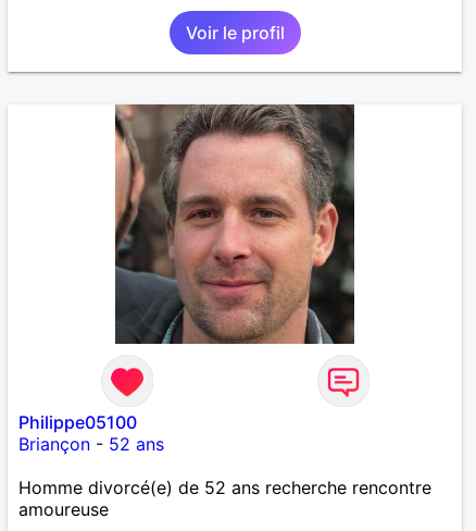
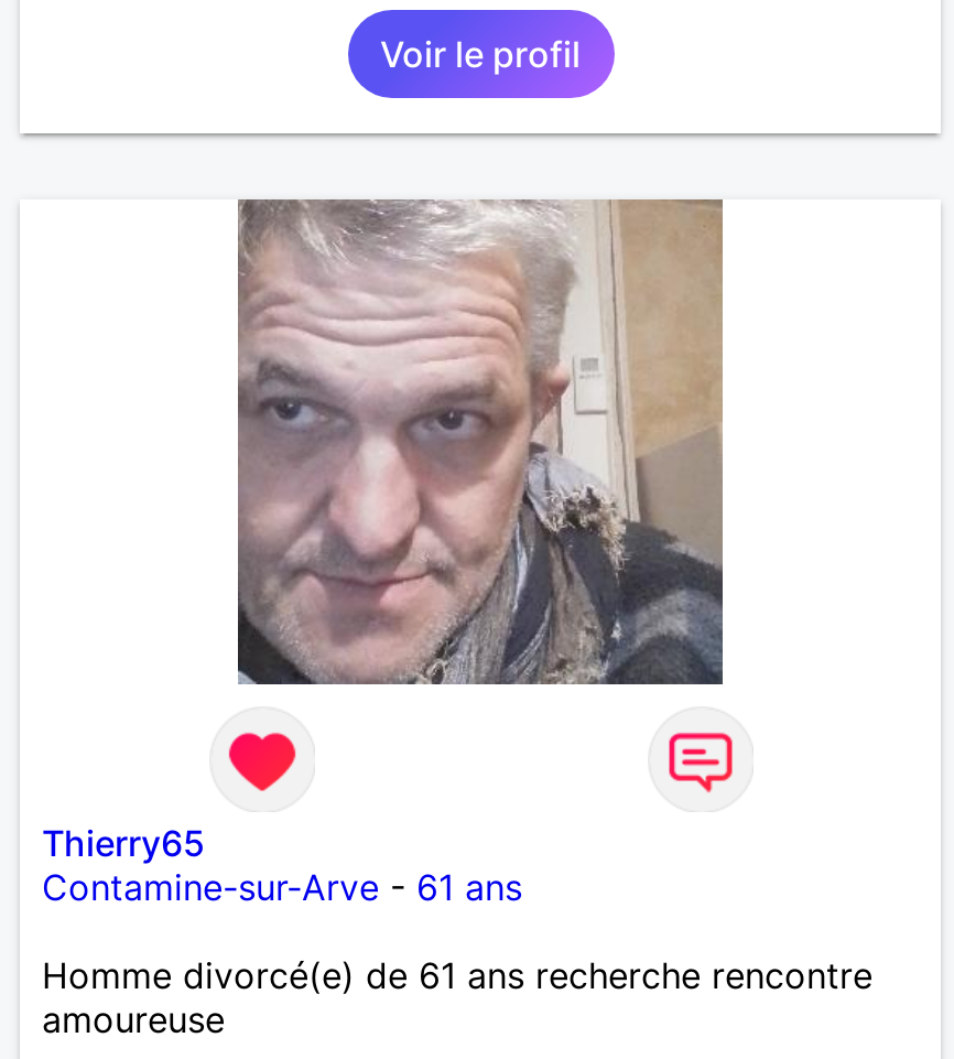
[114,103,355,345] [image] -> [236,197,725,687] [image]
[18,411,164,455] Philippe05100 | Briançon - 52 ans -> [42,821,522,909] Thierry65 | Contamine-sur-Arve - 61 ans
[18,476,431,498] Homme divorcé(e) de 52 ans recherche rencontre -> [42,953,872,997] Homme divorcé(e) de 61 ans recherche rencontre

